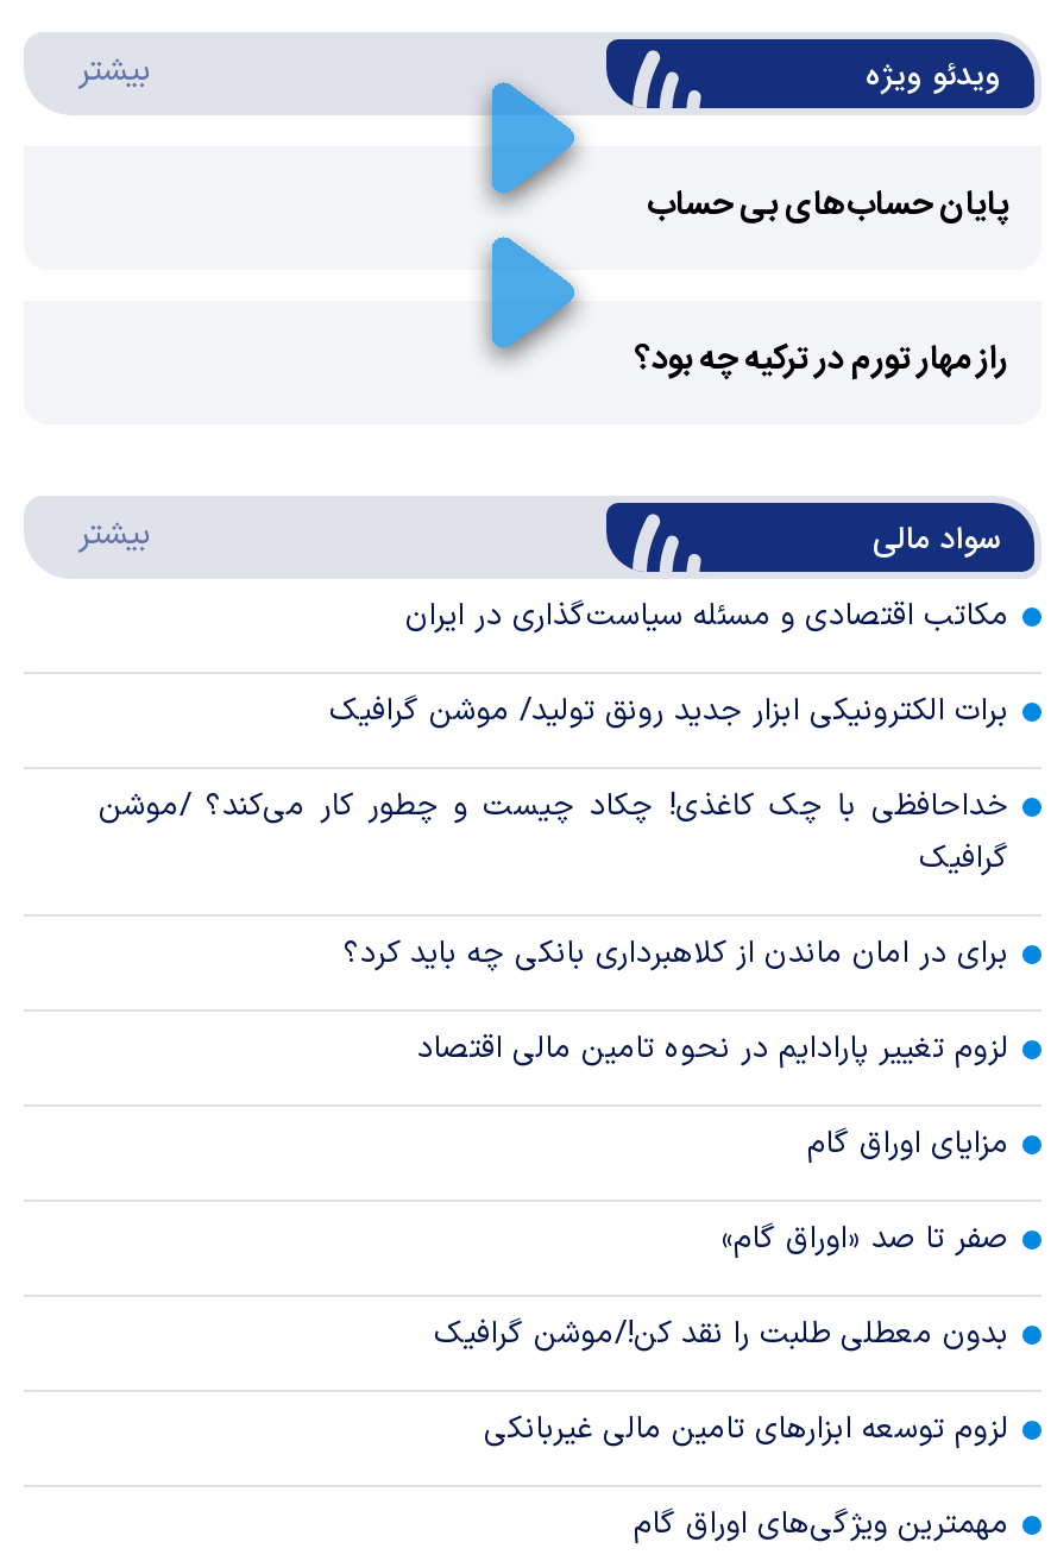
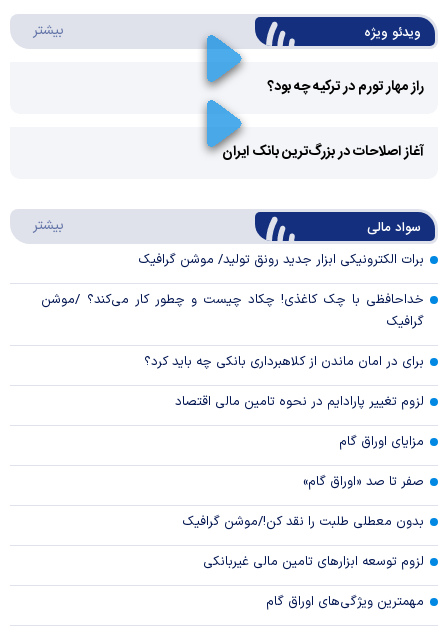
[647,177,1008,234] پایان حساب‌های بی حساب -> none
none -> [222,140,424,164] آغاز اصلاحات در بزرگ‌ترین بانک ایران
moved [635,332,1008,389] -> [267,75,424,99]: راز مهار تورم در ترکیه چه بود؟
[405,593,1009,641] مکاتب اقتصادی و مسئله سیاست‌گذاری در ایران -> none

